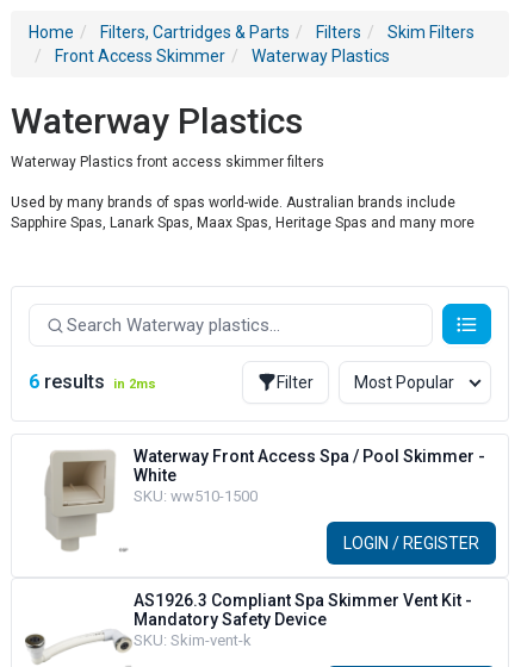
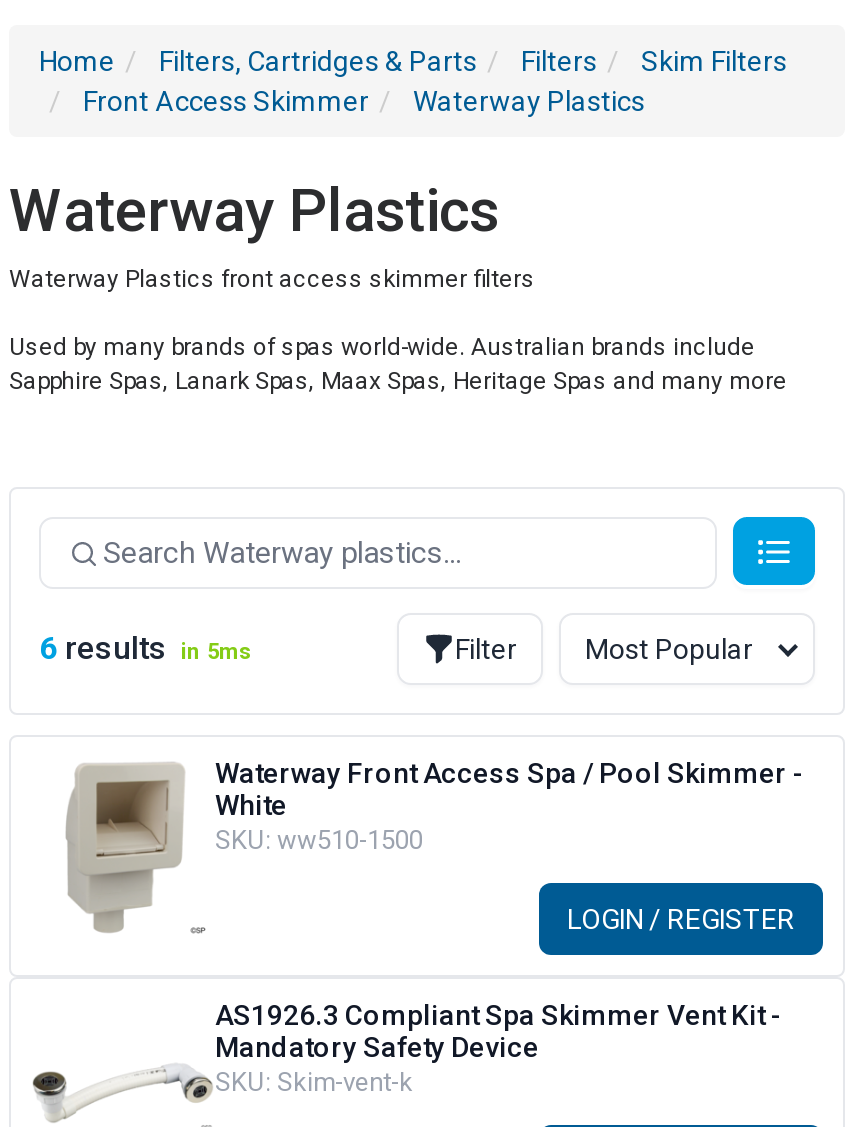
[29,370,156,393] 6 results in 2ms -> [39,629,253,667] 6 results in 5ms

